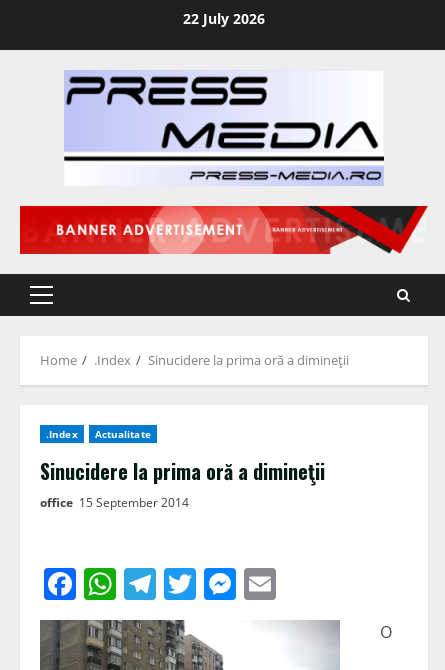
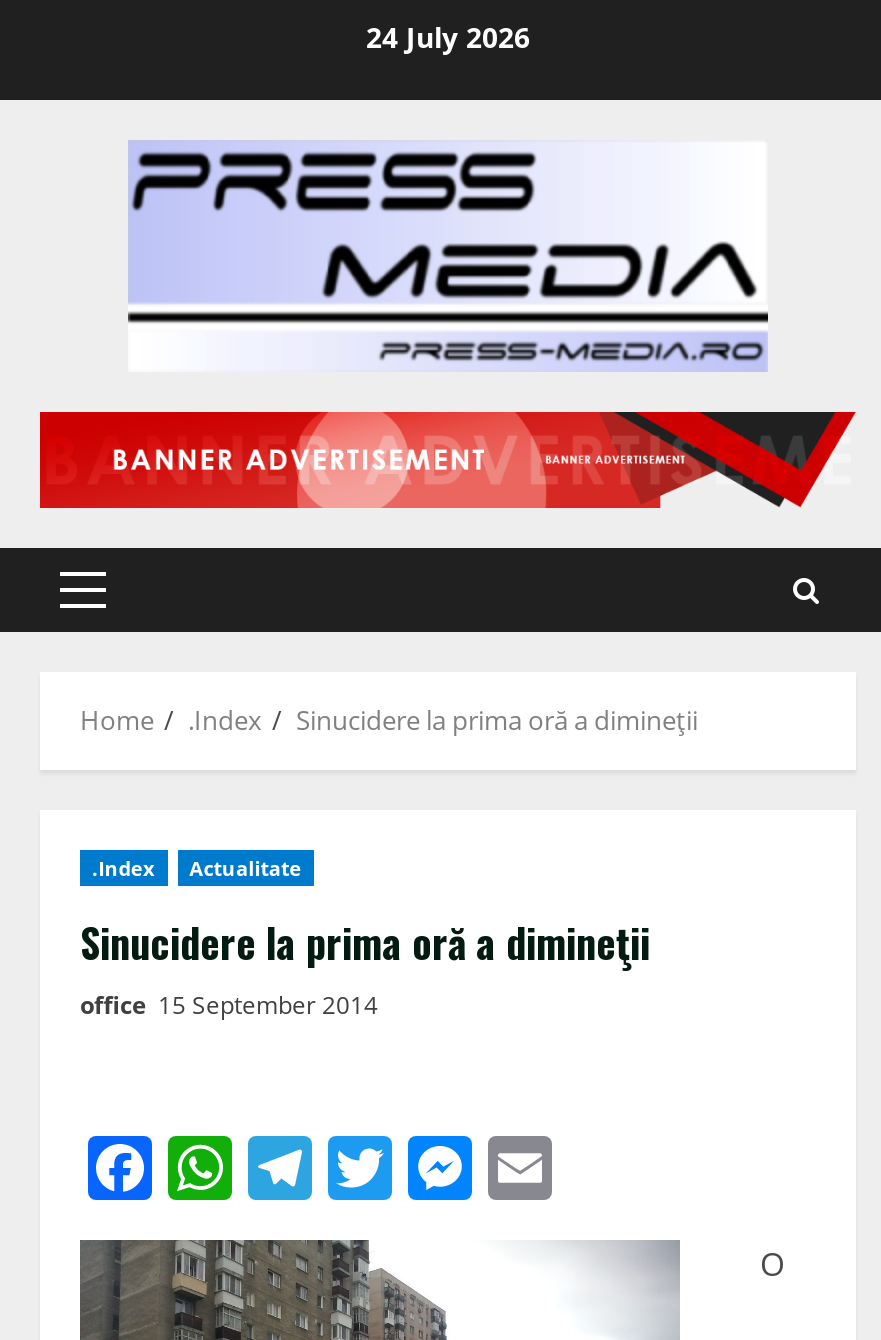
[183,8,265,27] 22 July 2026 -> [366,17,530,55] 24 July 2026

